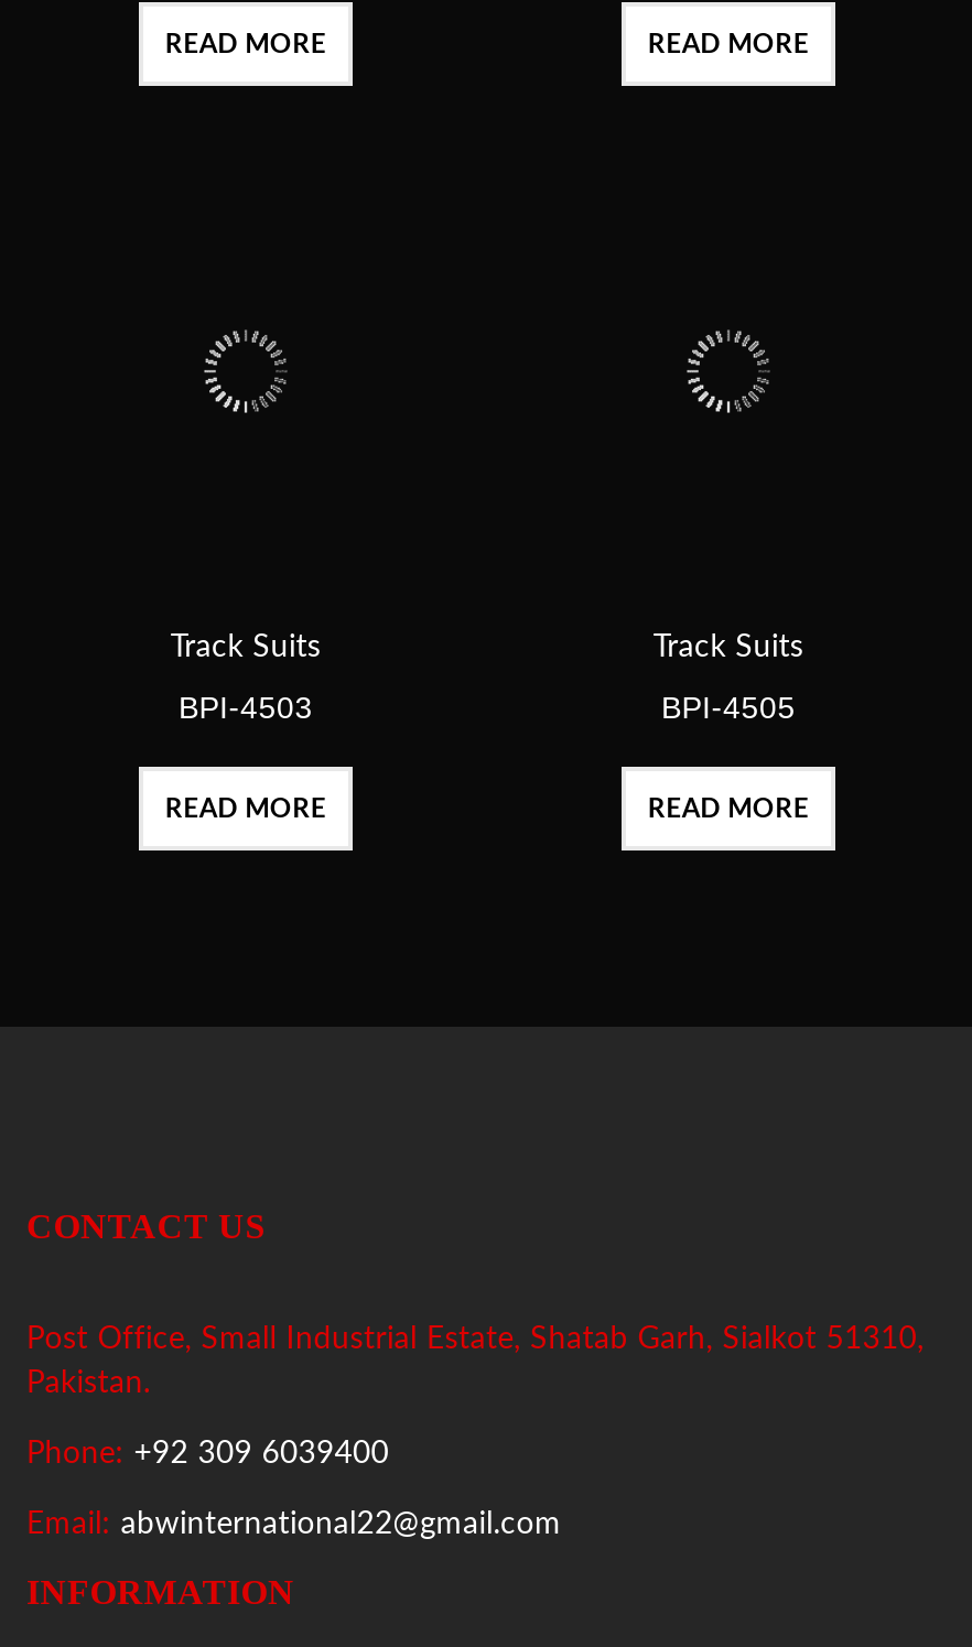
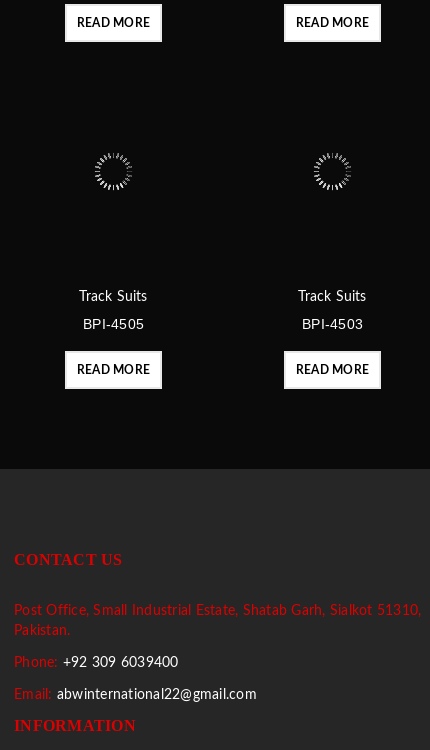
[179,690,313,725] BPI-4503 -> [83,316,144,332] BPI-4505
[661,690,796,725] BPI-4505 -> [302,316,363,332] BPI-4503

